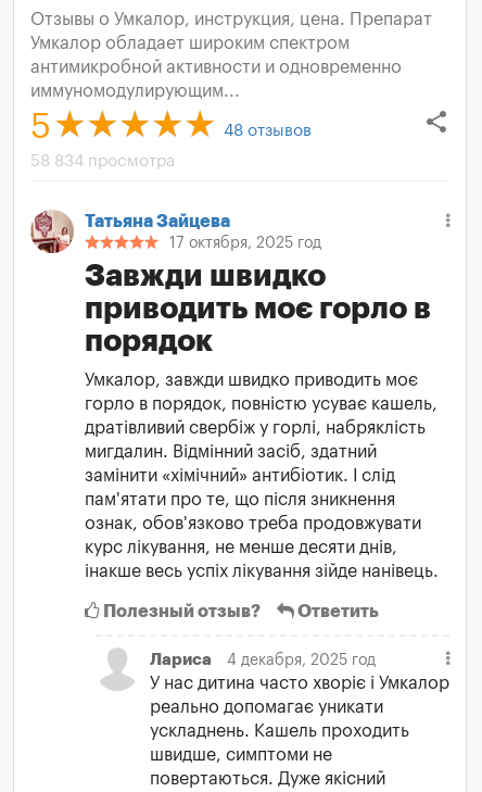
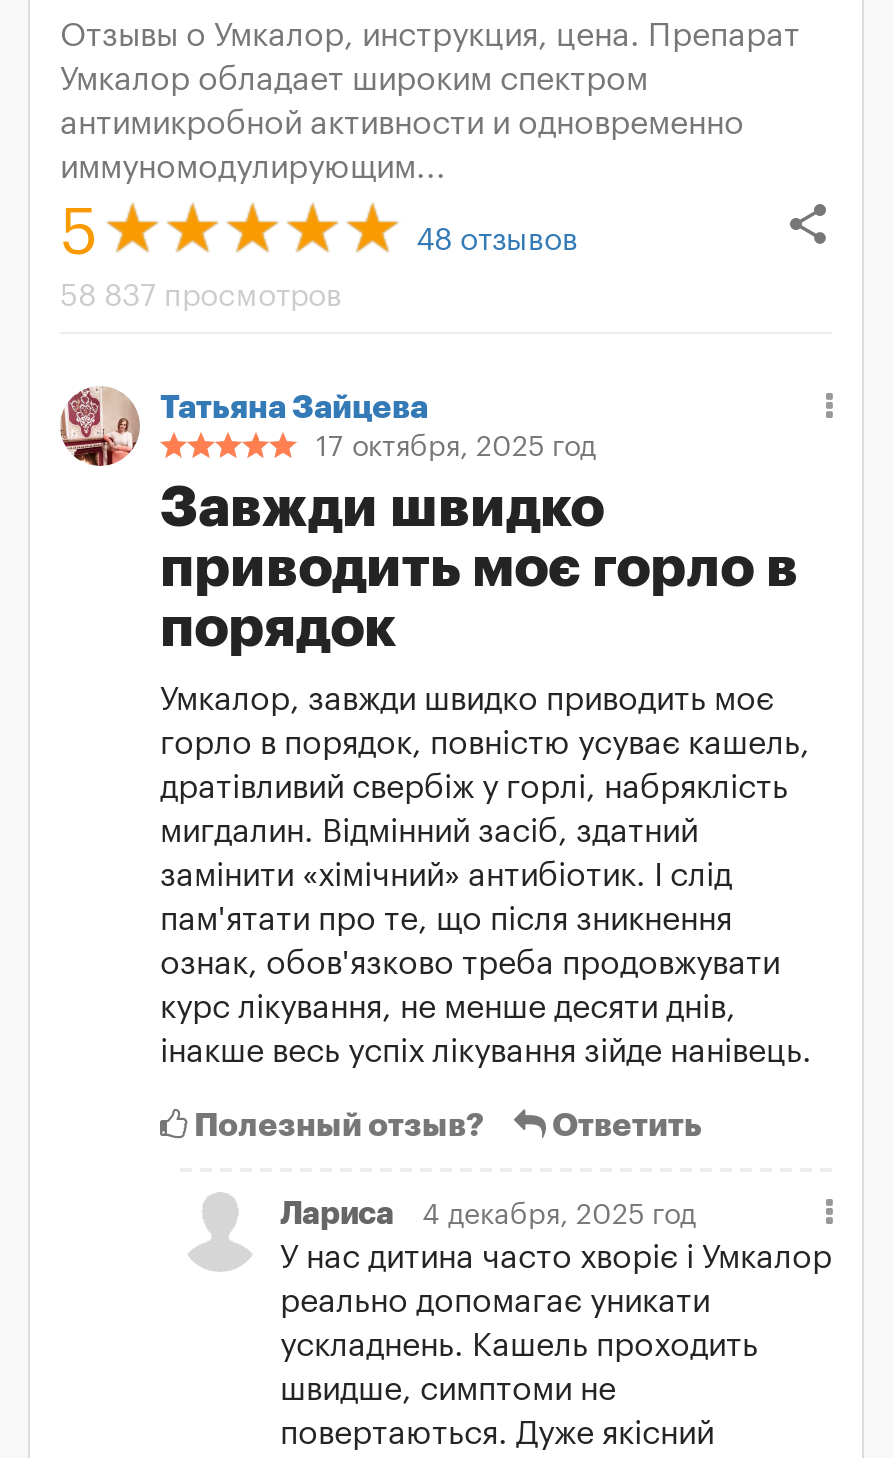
[30,153,175,169] 58 834 просмотра -> [60,282,342,312] 58 837 просмотров

